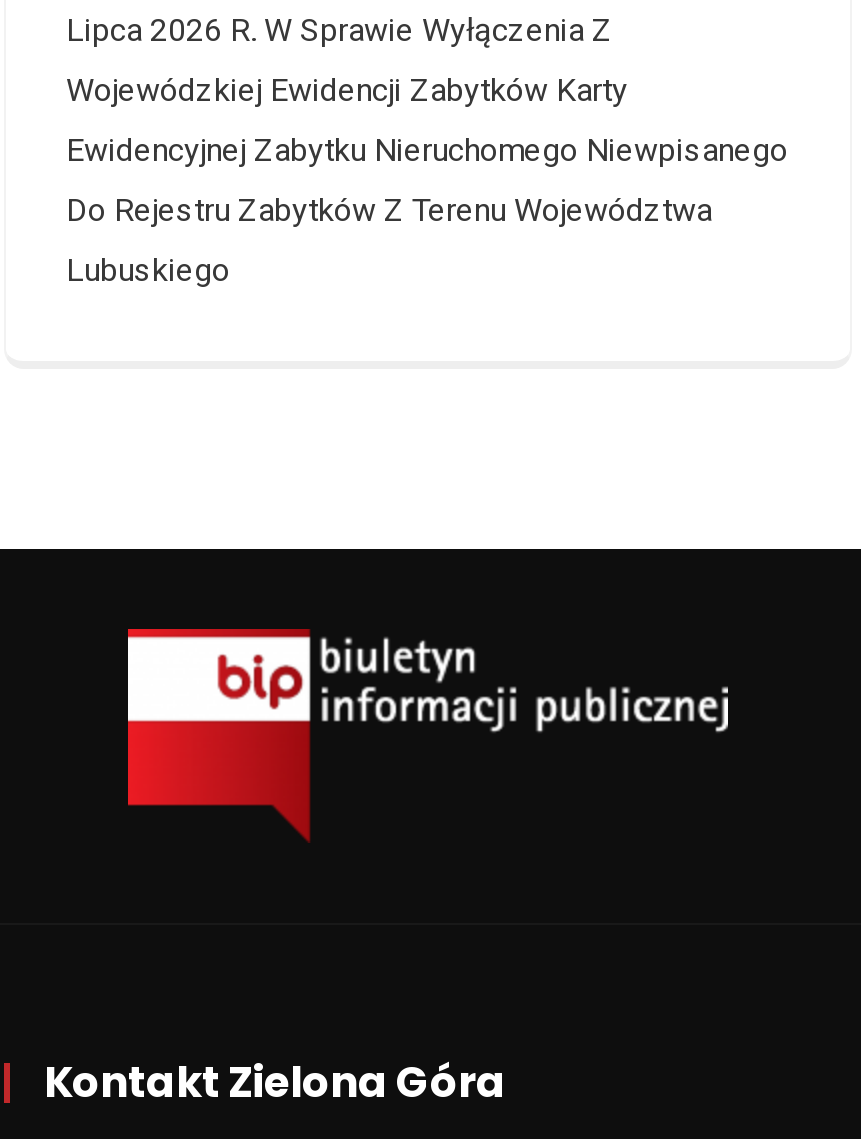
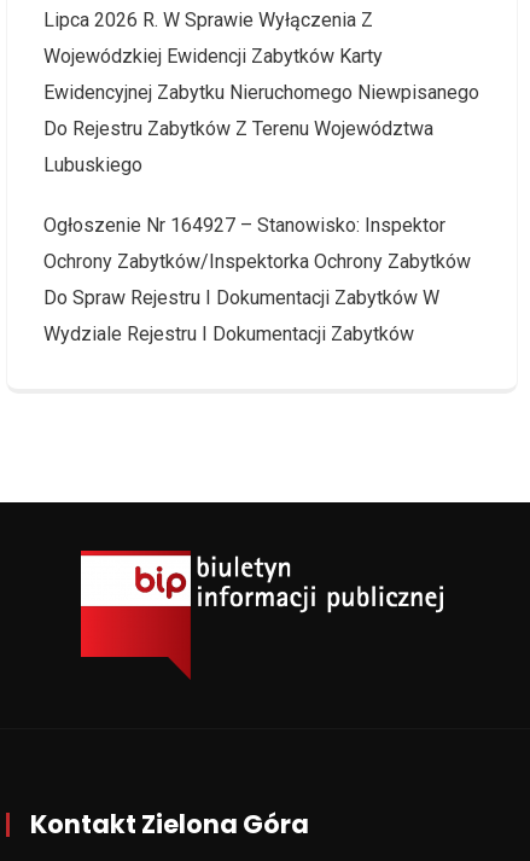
none -> [43,214,471,345] Ogłoszenie Nr 164927 – Stanowisko: Inspektor | Ochrony Zabytków/Inspektorka Ochrony Zabytków | Do Spraw Rejestru I Dokumentacji Zabytków W | Wydziale Rejestru I Dokumentacji Zabytków

